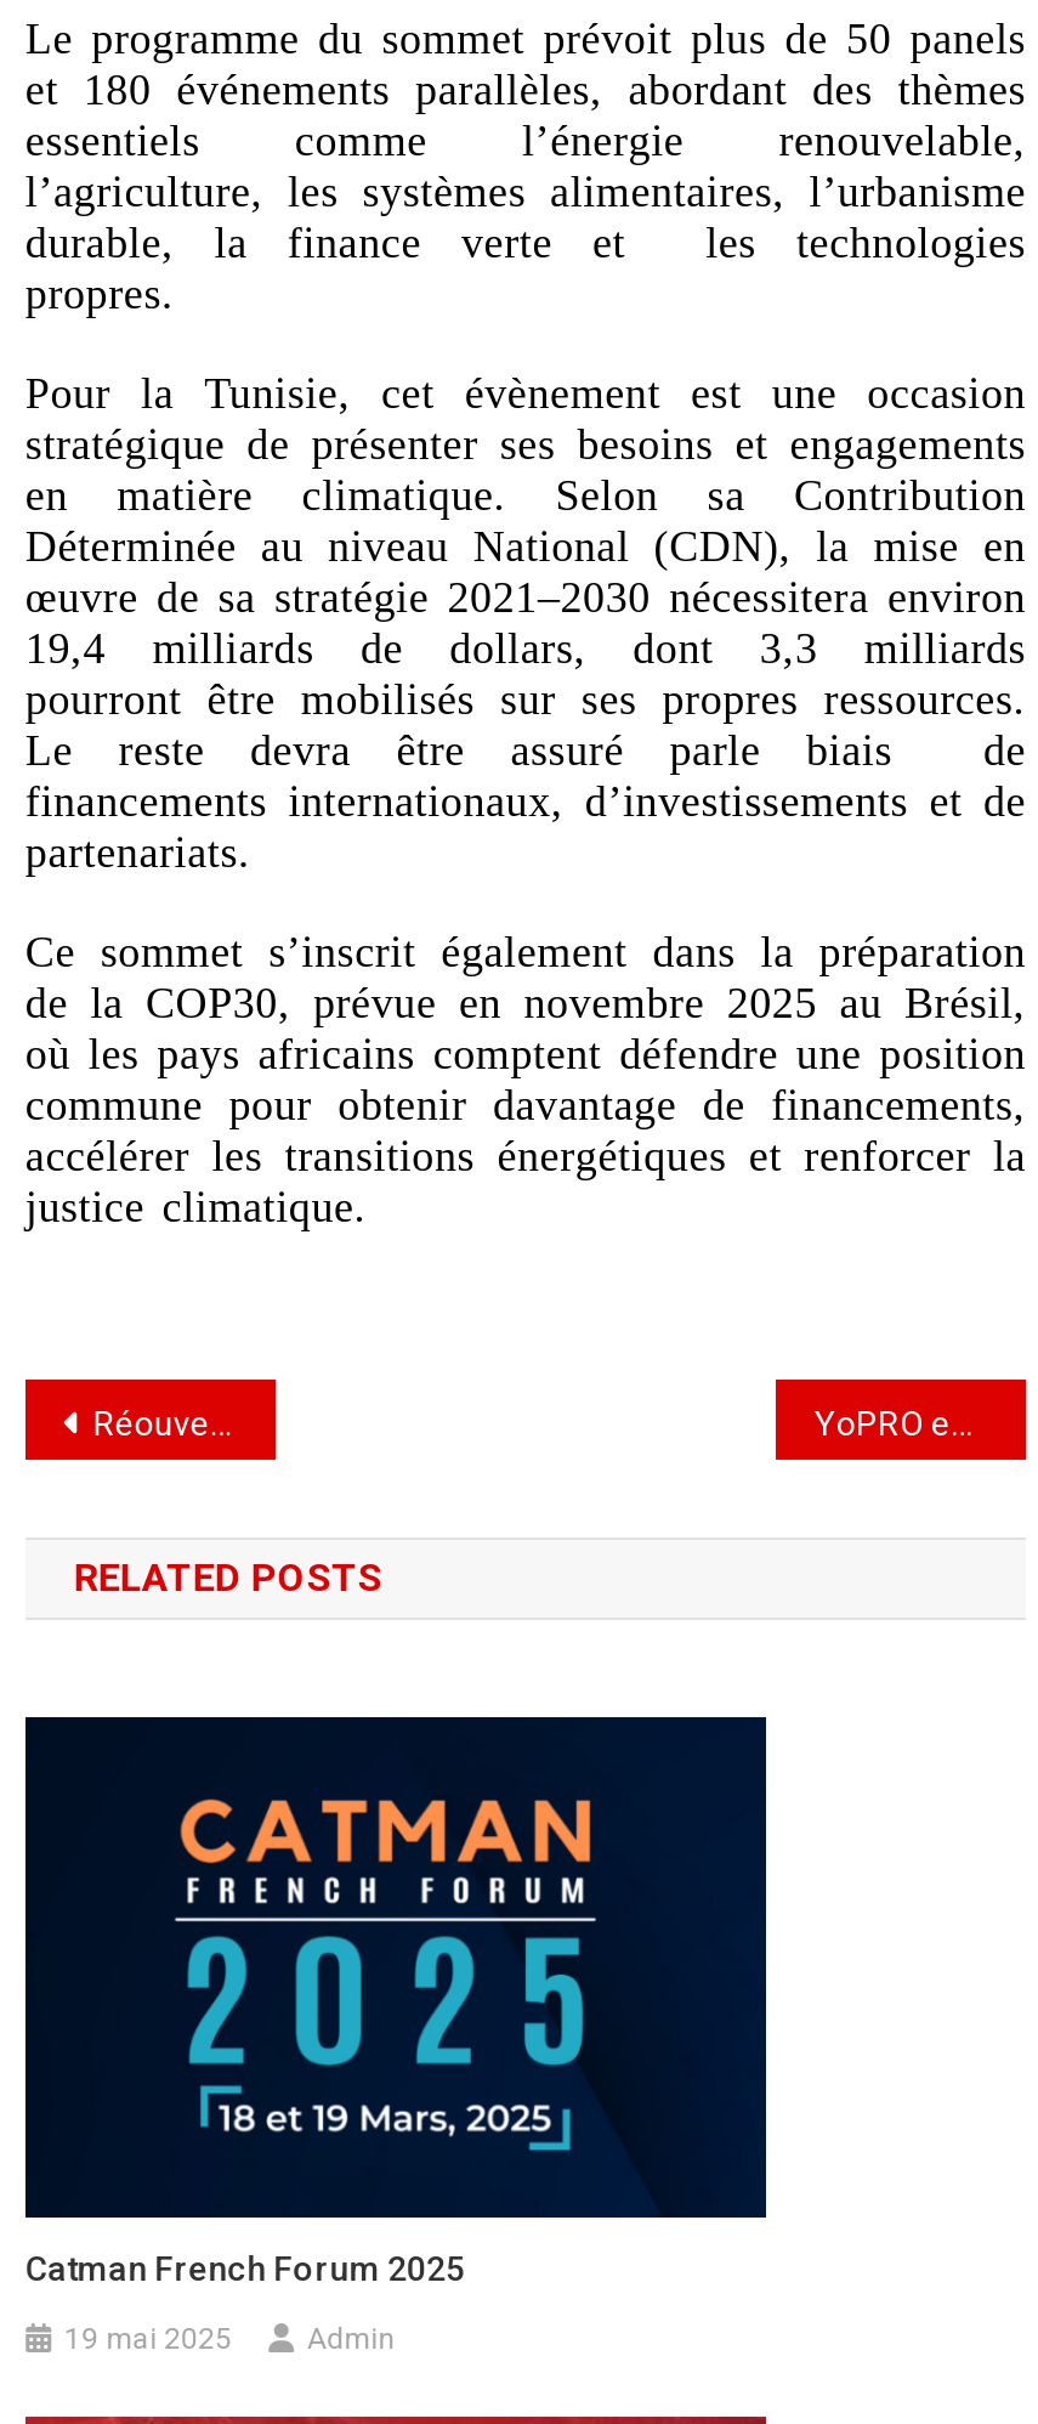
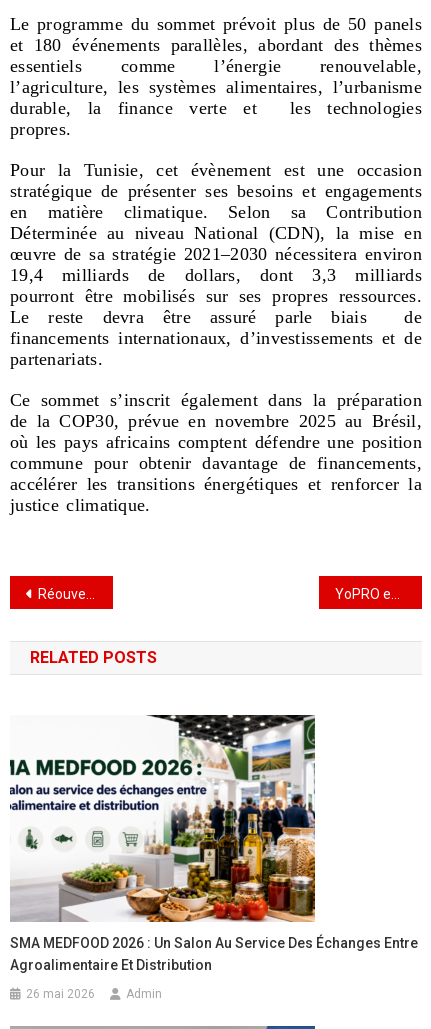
[23,1716,768,2288] [image] | Catman French Forum 2025 -> [9,714,418,973] [image] | SMA MEDFOOD 2026 : Un Salon Au Service Des Échanges Entre | Agroalimentaire Et Distribution
[65,2322,232,2356] 19 mai 2025 -> [26,987,95,1001] 26 mai 2026

